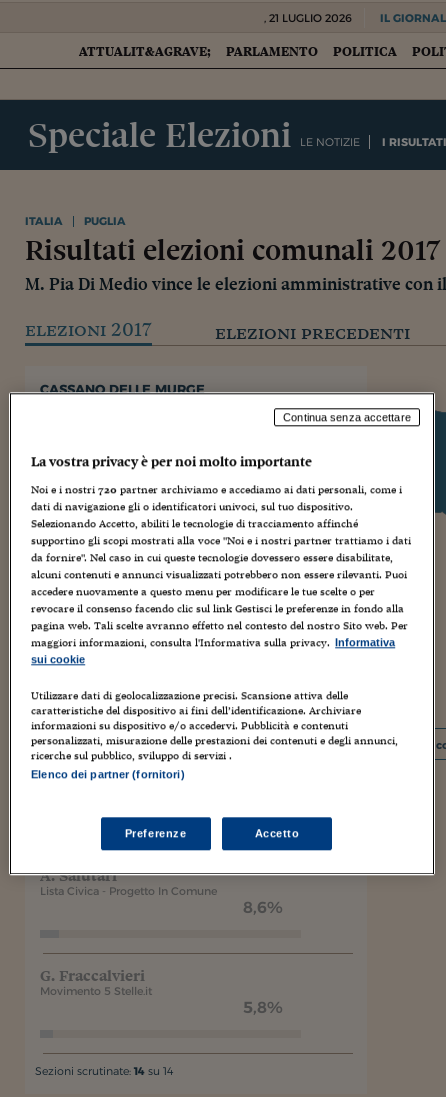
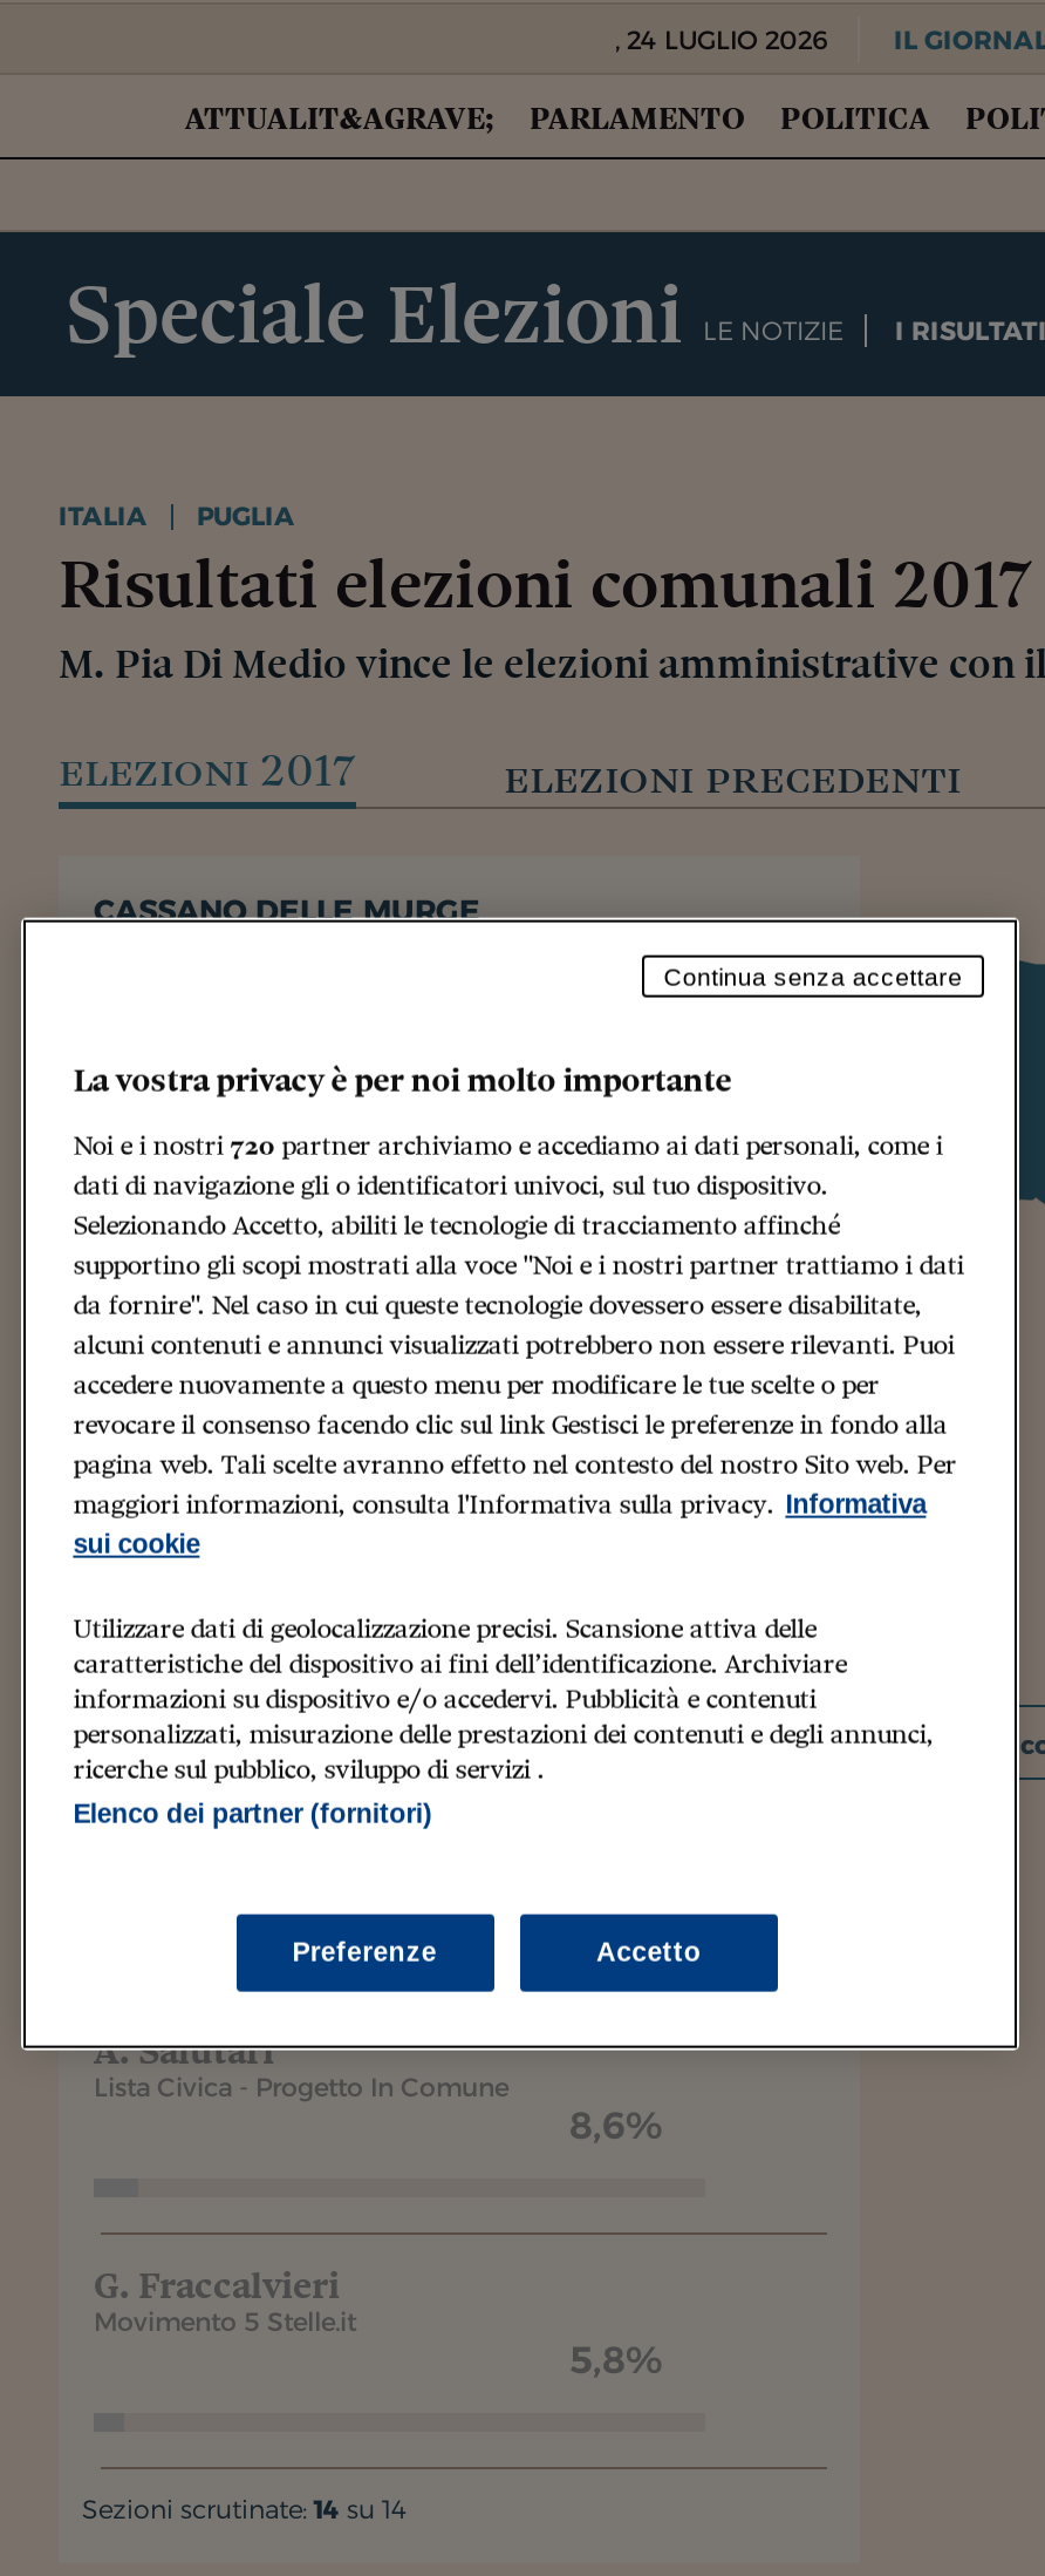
[264,11,352,25] , 21 LUGLIO 2026 -> [615,23,828,56] , 24 LUGLIO 2026

